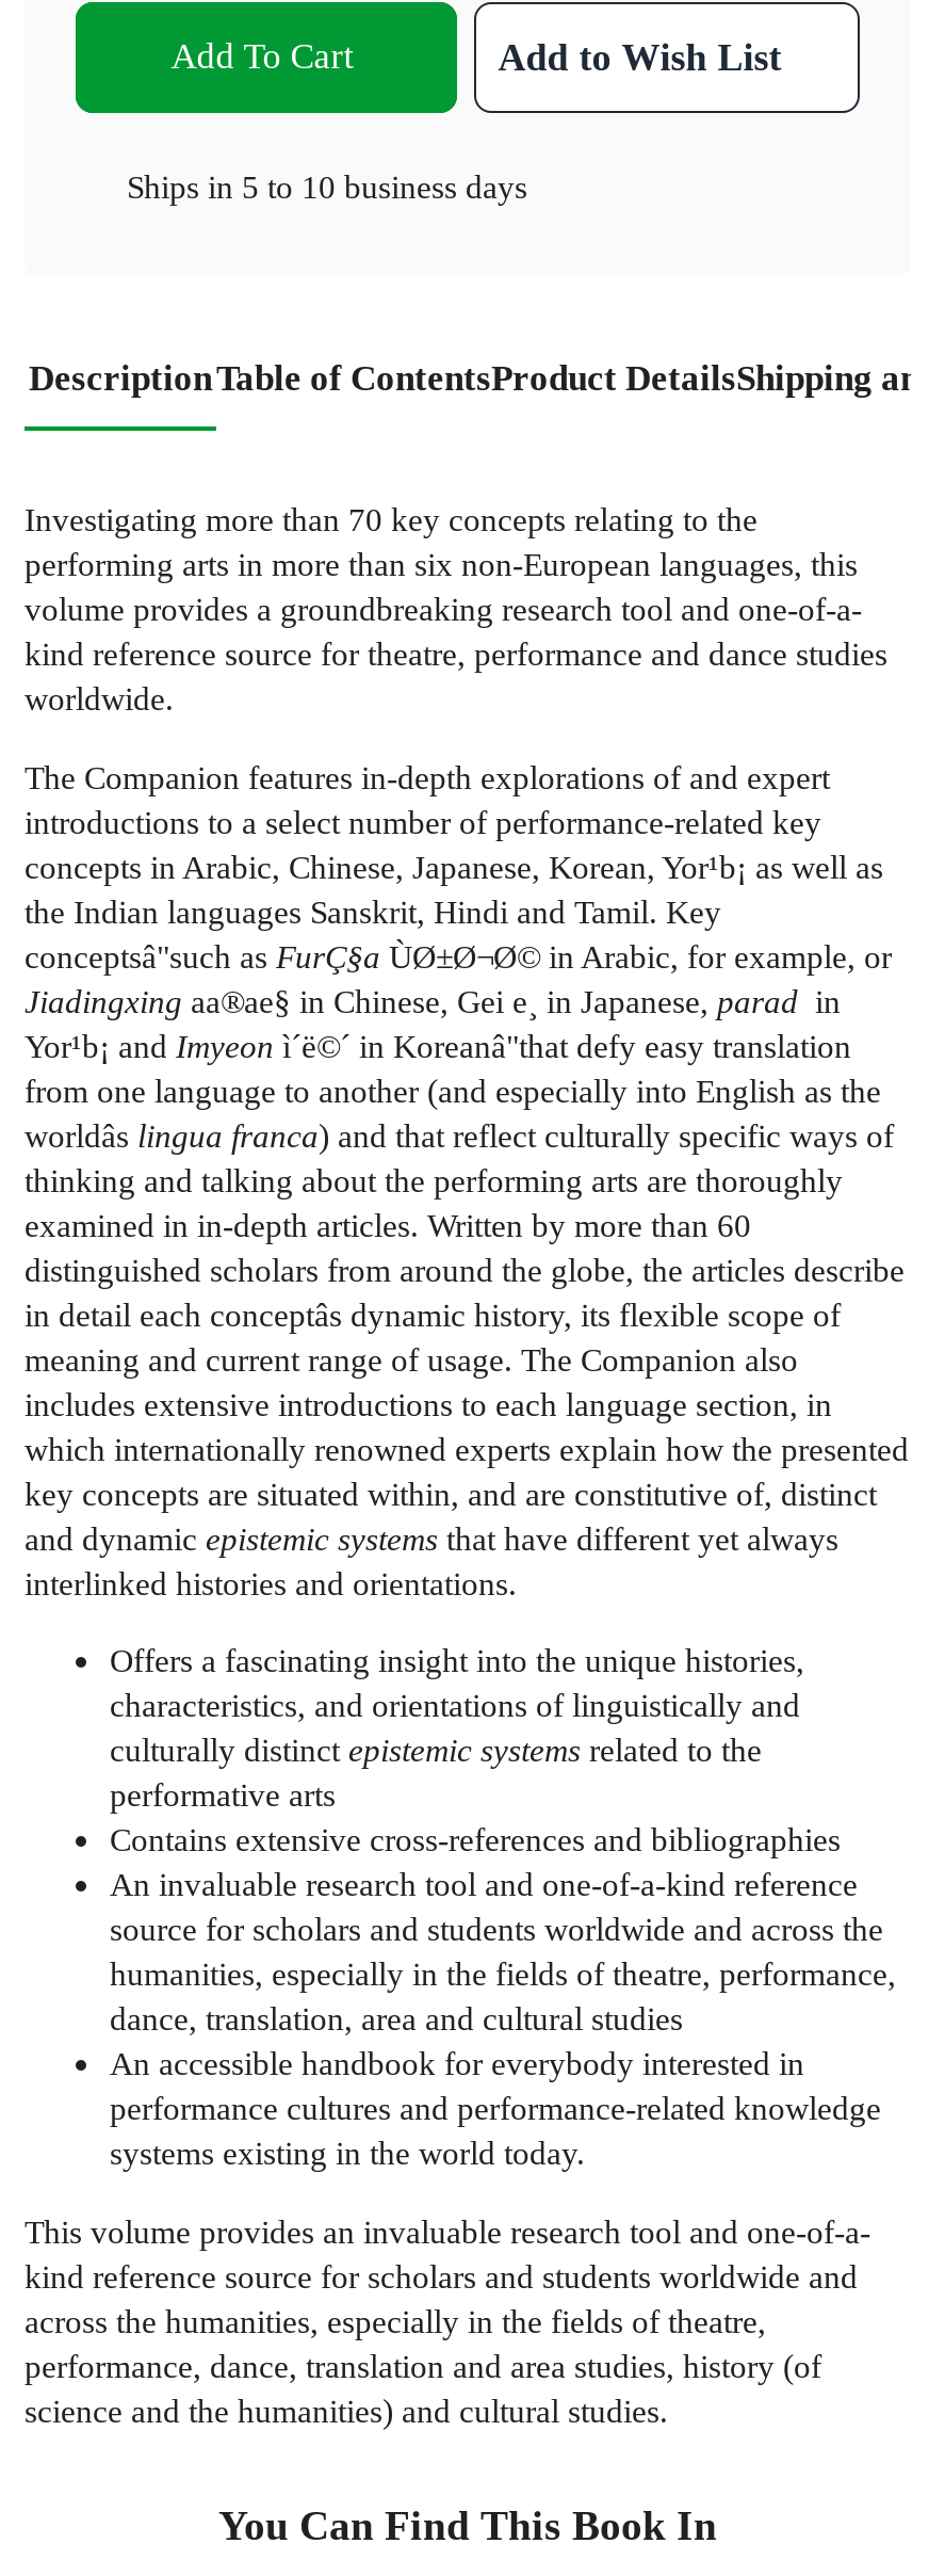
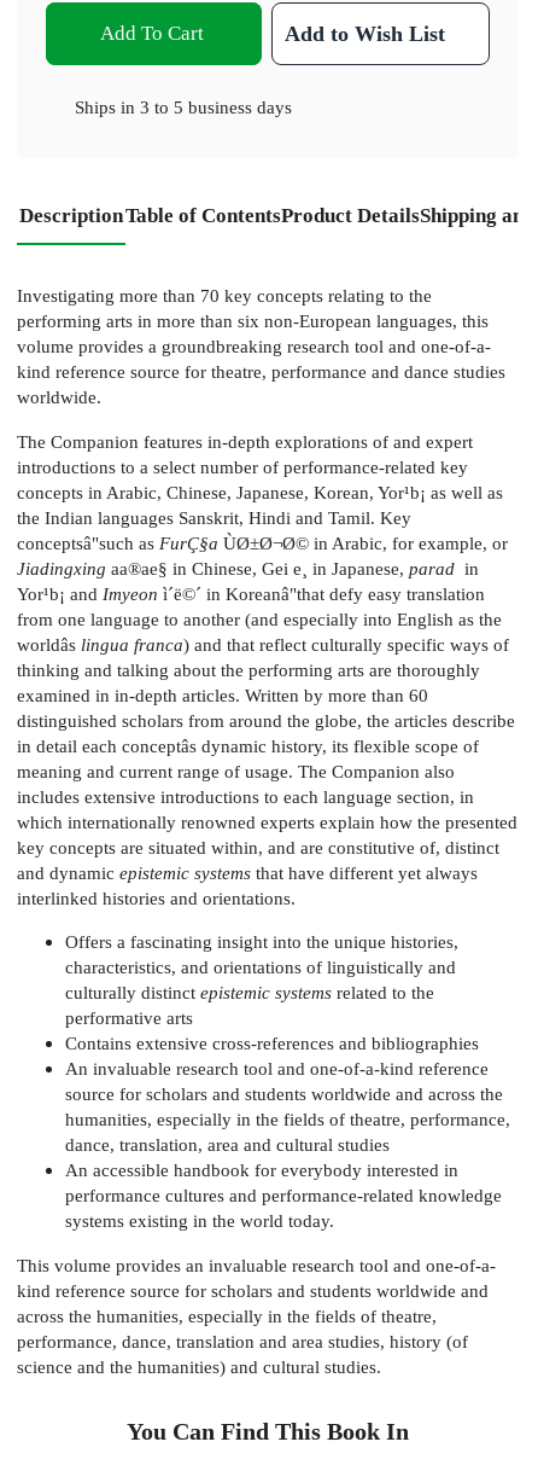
[127,168,527,205] Ships in 5 to 10 business days -> [75,96,292,117] Ships in 3 to 5 business days

